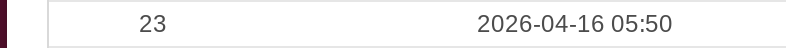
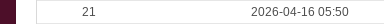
[139,10,167,38] 23 -> [82,5,96,19] 21

